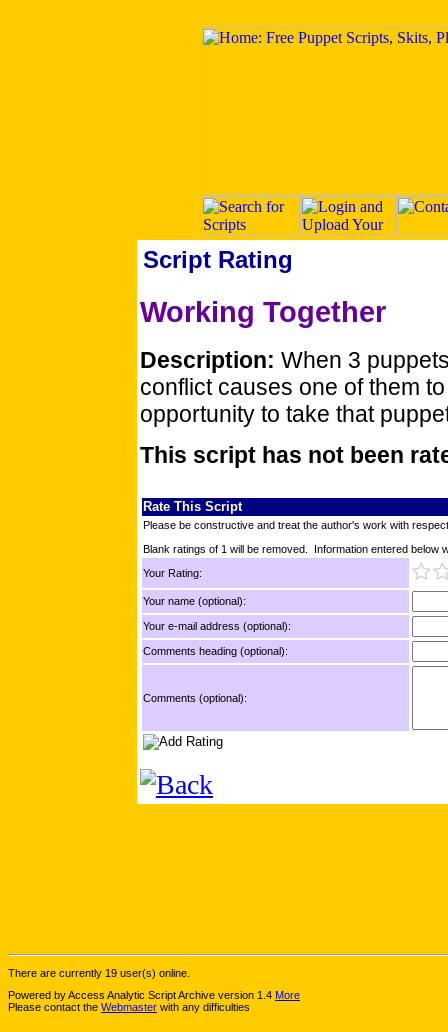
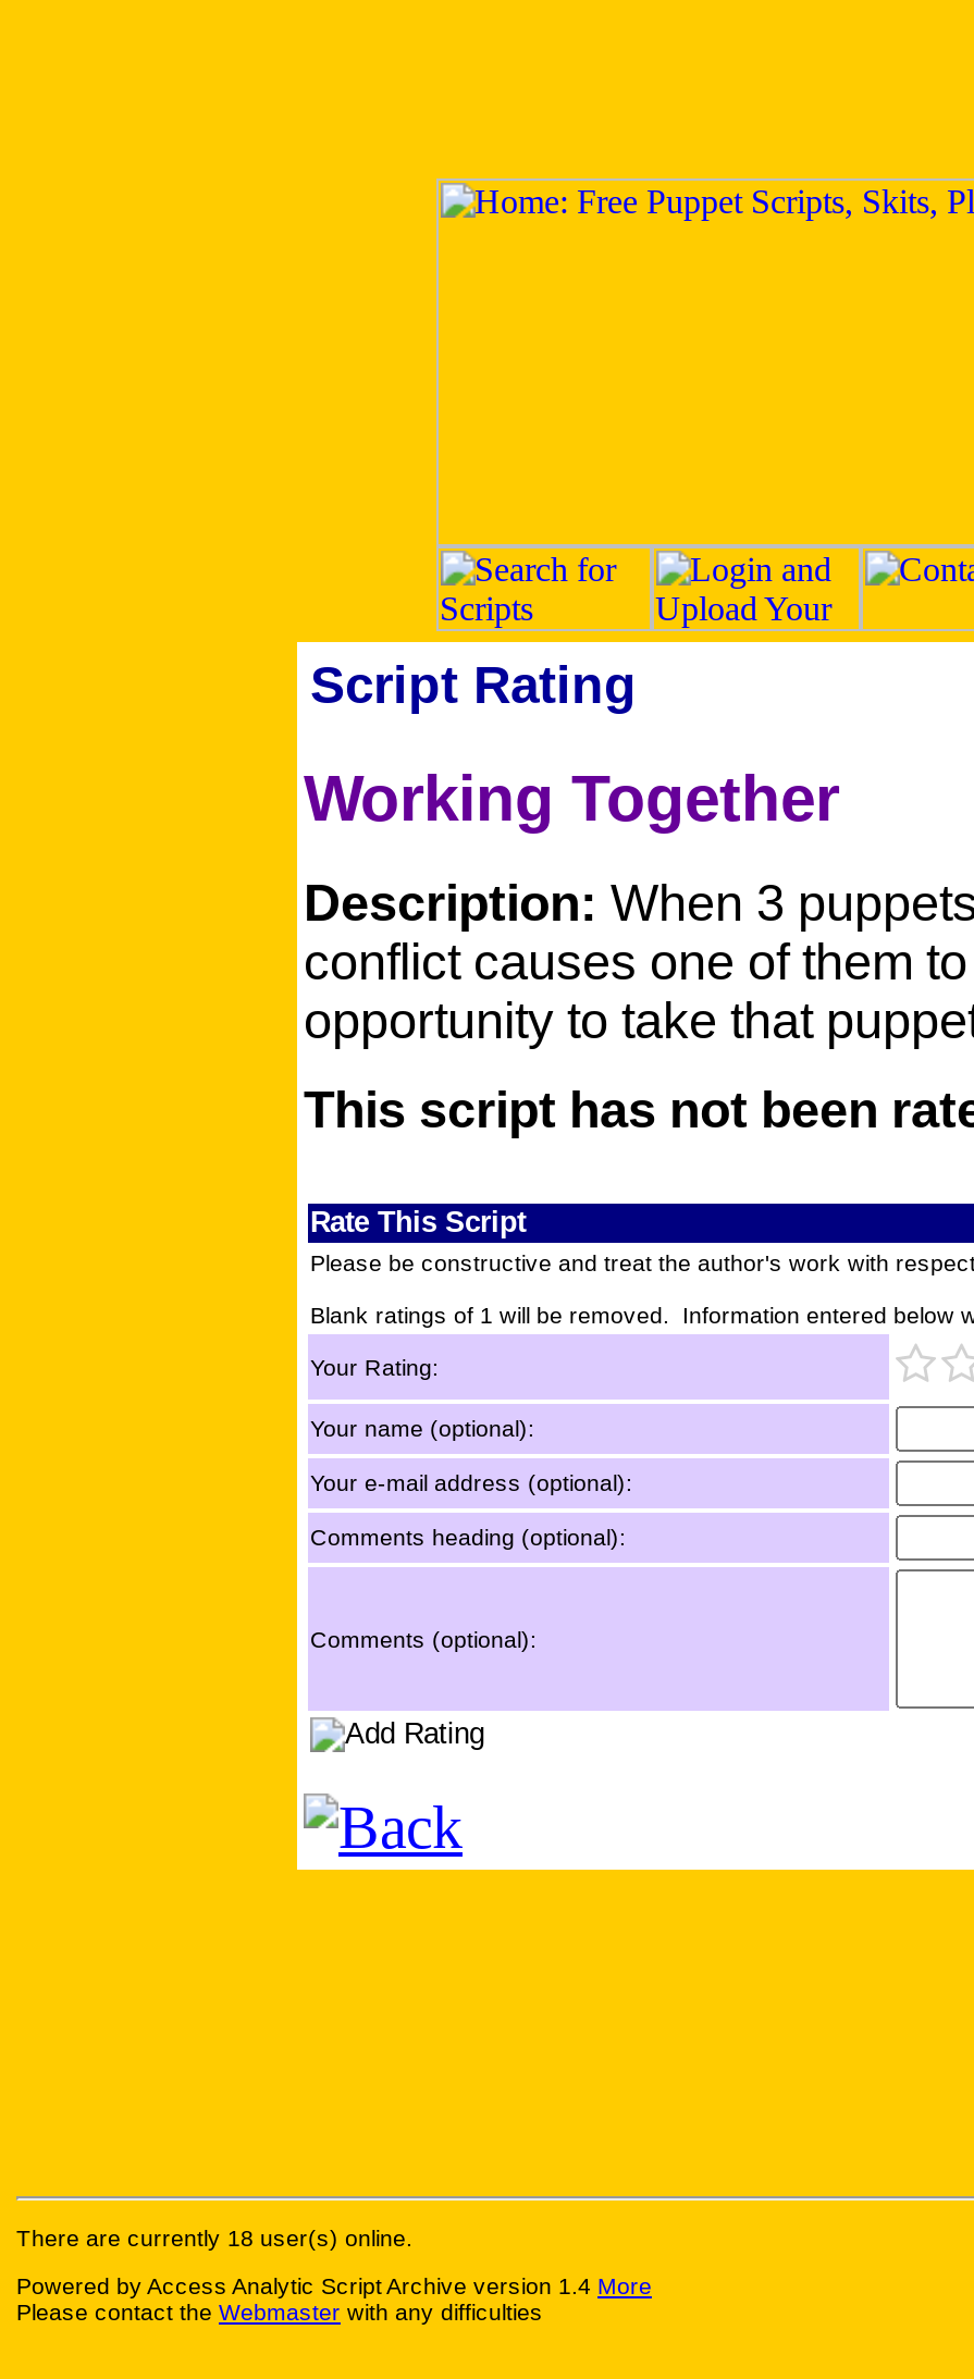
[8,967,190,979] There are currently 19 user(s) online. -> [16,2224,412,2250] There are currently 18 user(s) online.

